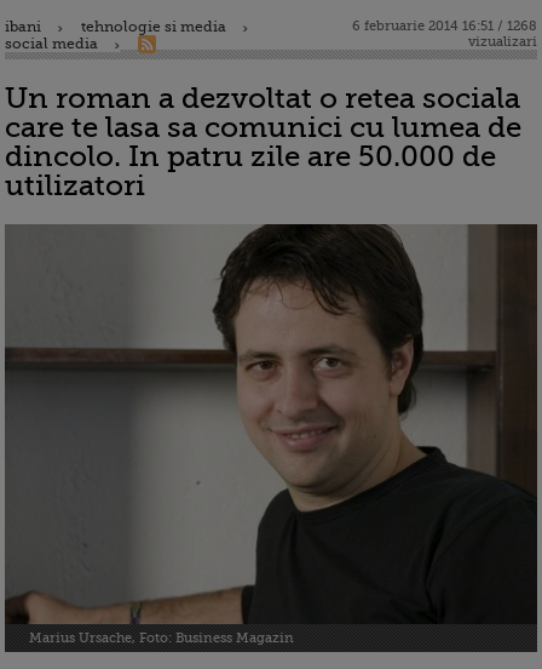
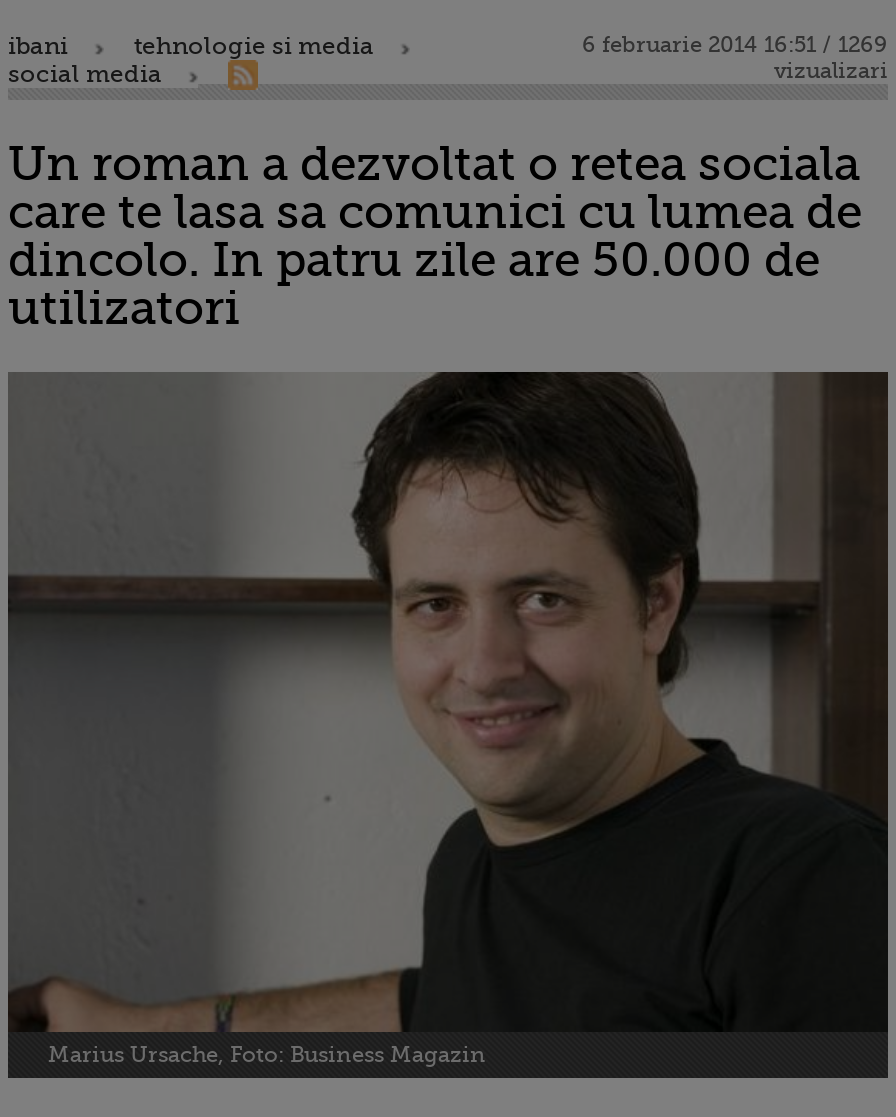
[352,18,537,34] 6 februarie 2014 16:51 / 1268 -> [582,32,888,58] 6 februarie 2014 16:51 / 1269

